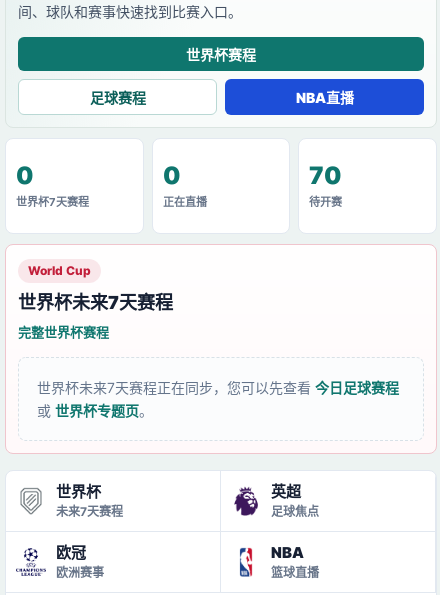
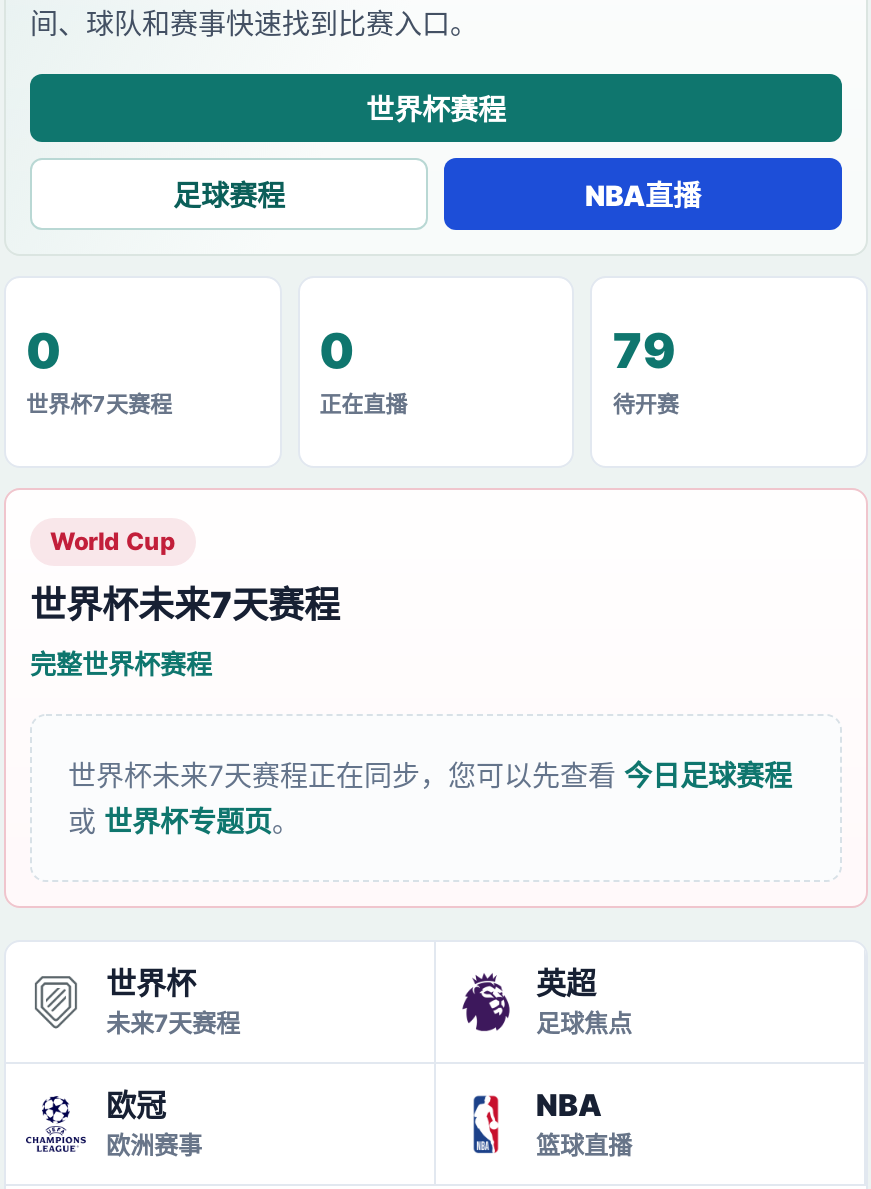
[309,160,342,189] 70 -> [613,321,675,379] 79

